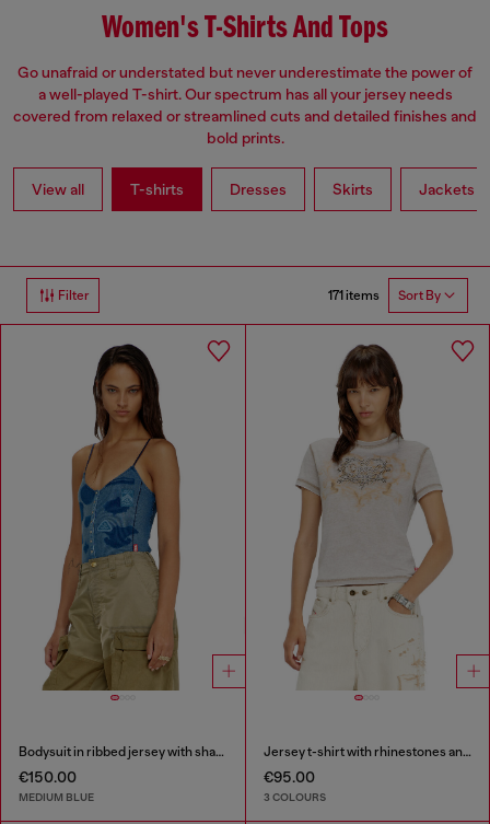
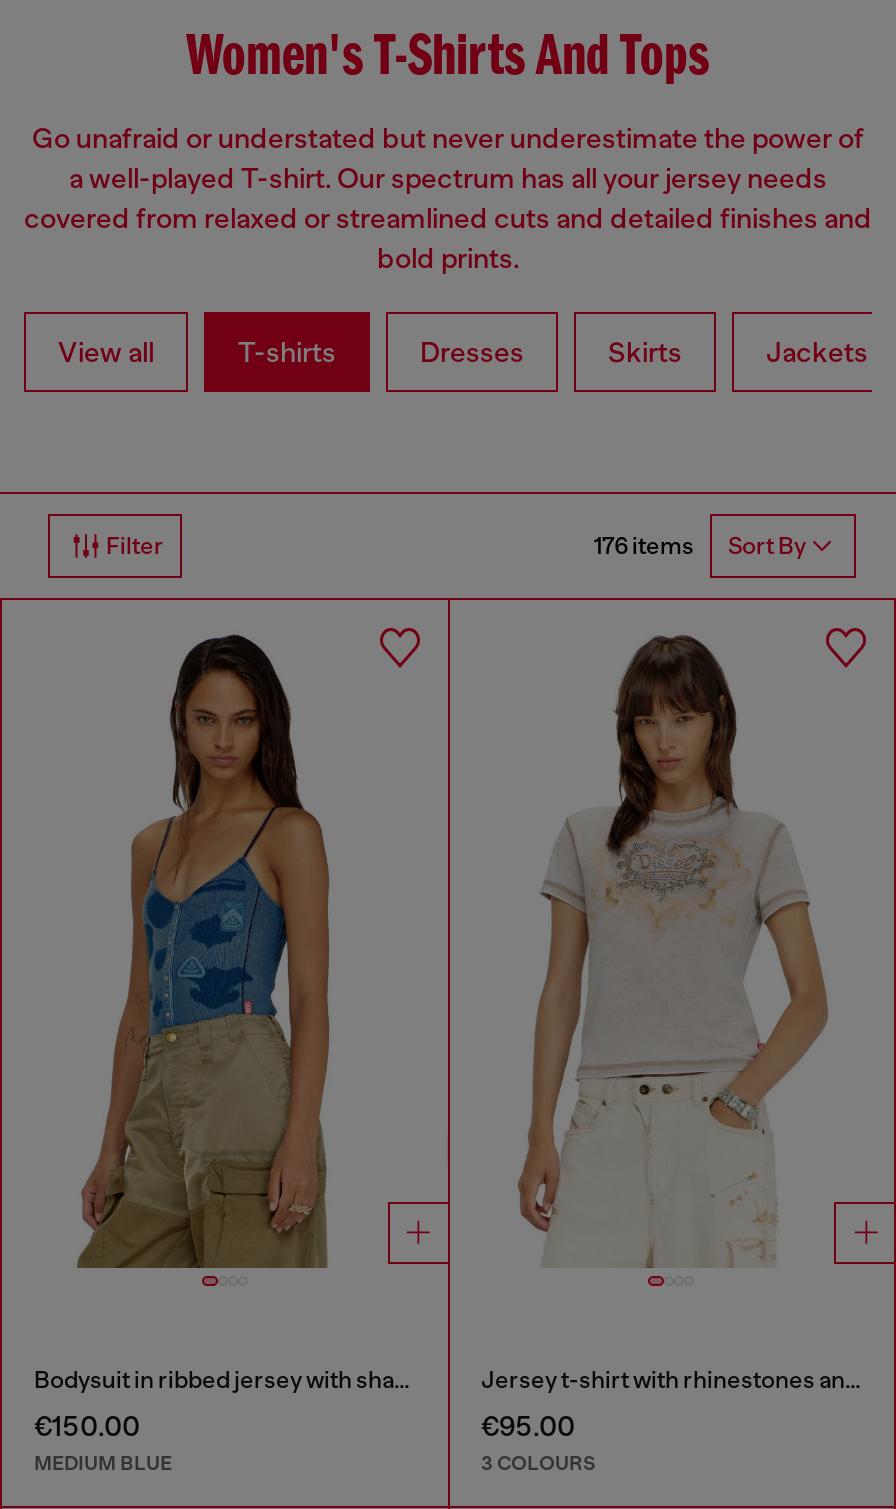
[328,288,441,304] 171 items Sort By -> [594,532,806,561] 176 items Sort By

